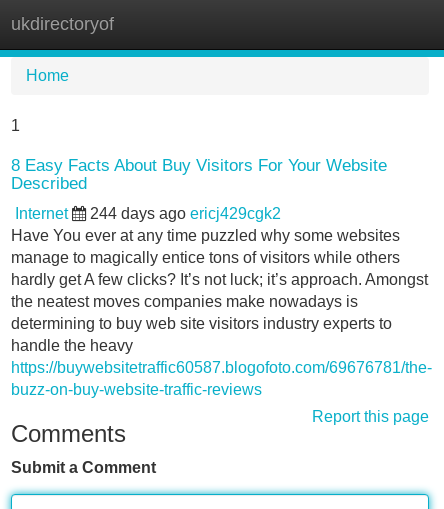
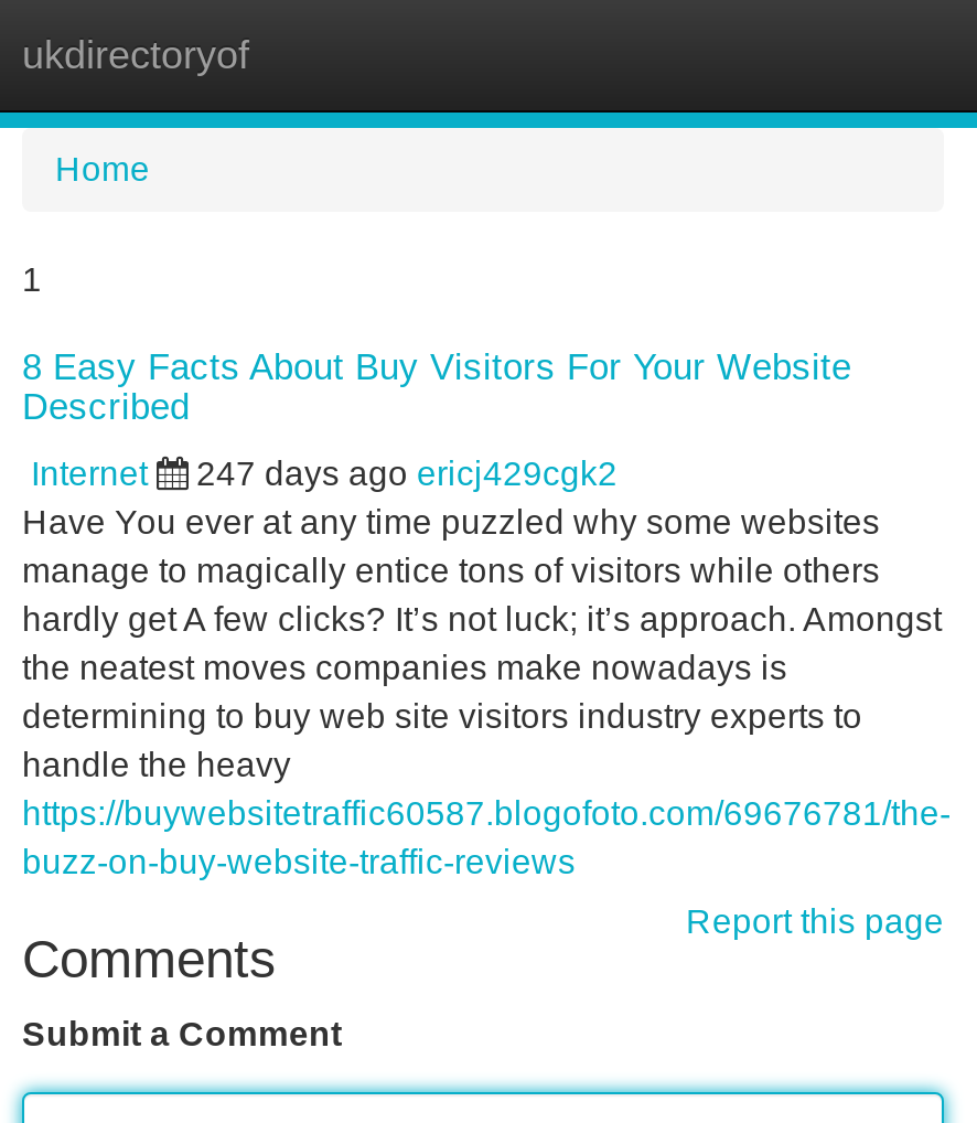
[90,205,281,222] 244 days ago ericj429cgk2 -> [196,454,618,492] 247 days ago ericj429cgk2

